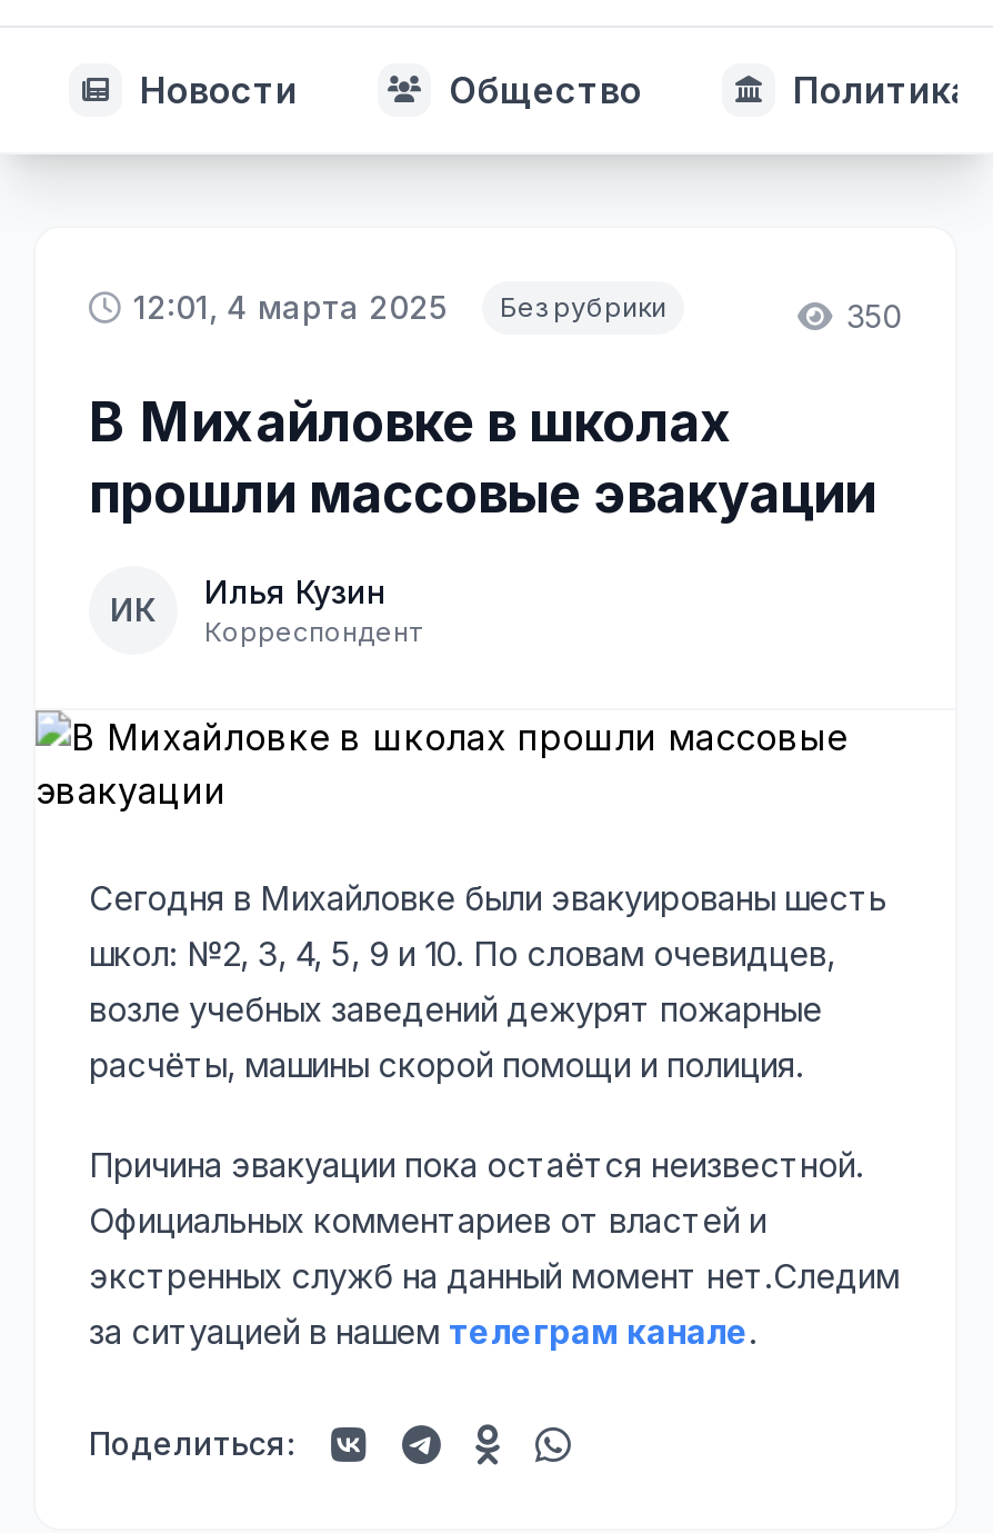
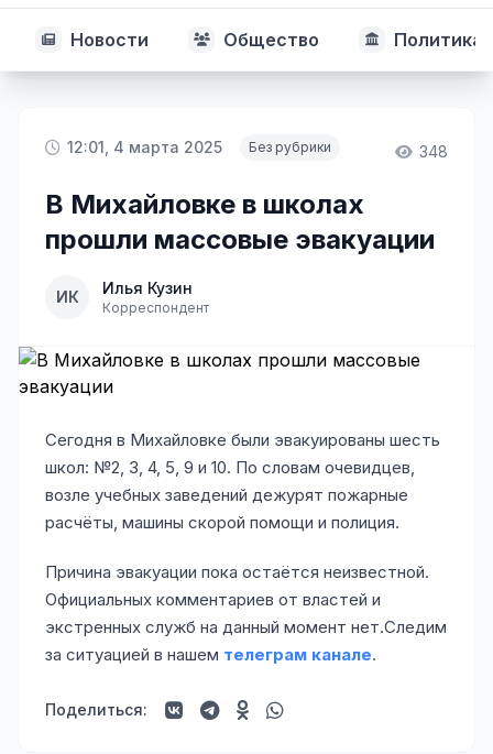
[846,297,902,335] 350 -> [419,142,448,161] 348

